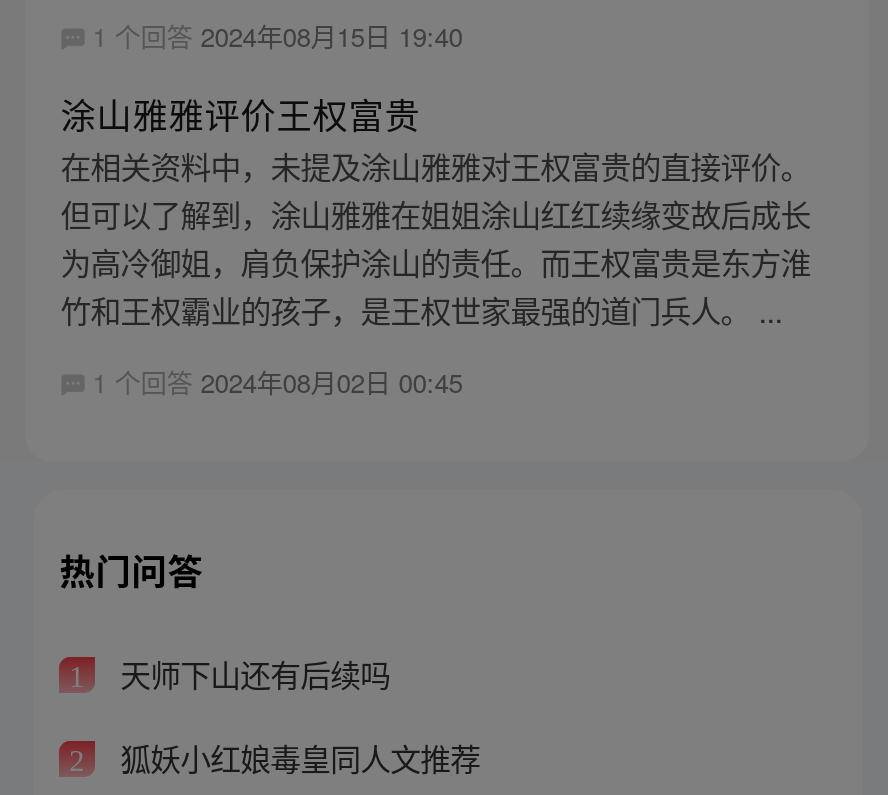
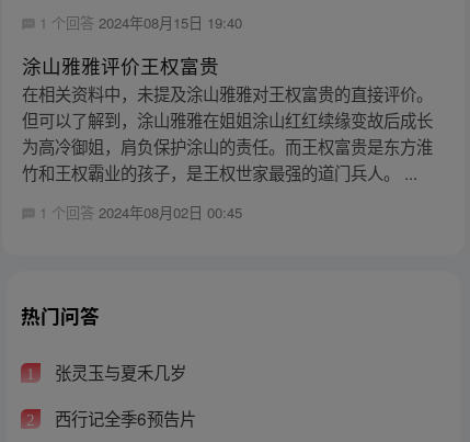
[112,652,390,696] 天师下山还有后续吗 -> [50,360,186,384] 张灵玉与夏禾几岁
[112,735,480,779] 狐妖小红娘毒皇同人文推荐 -> [50,406,196,430] 西行记全季6预告片

